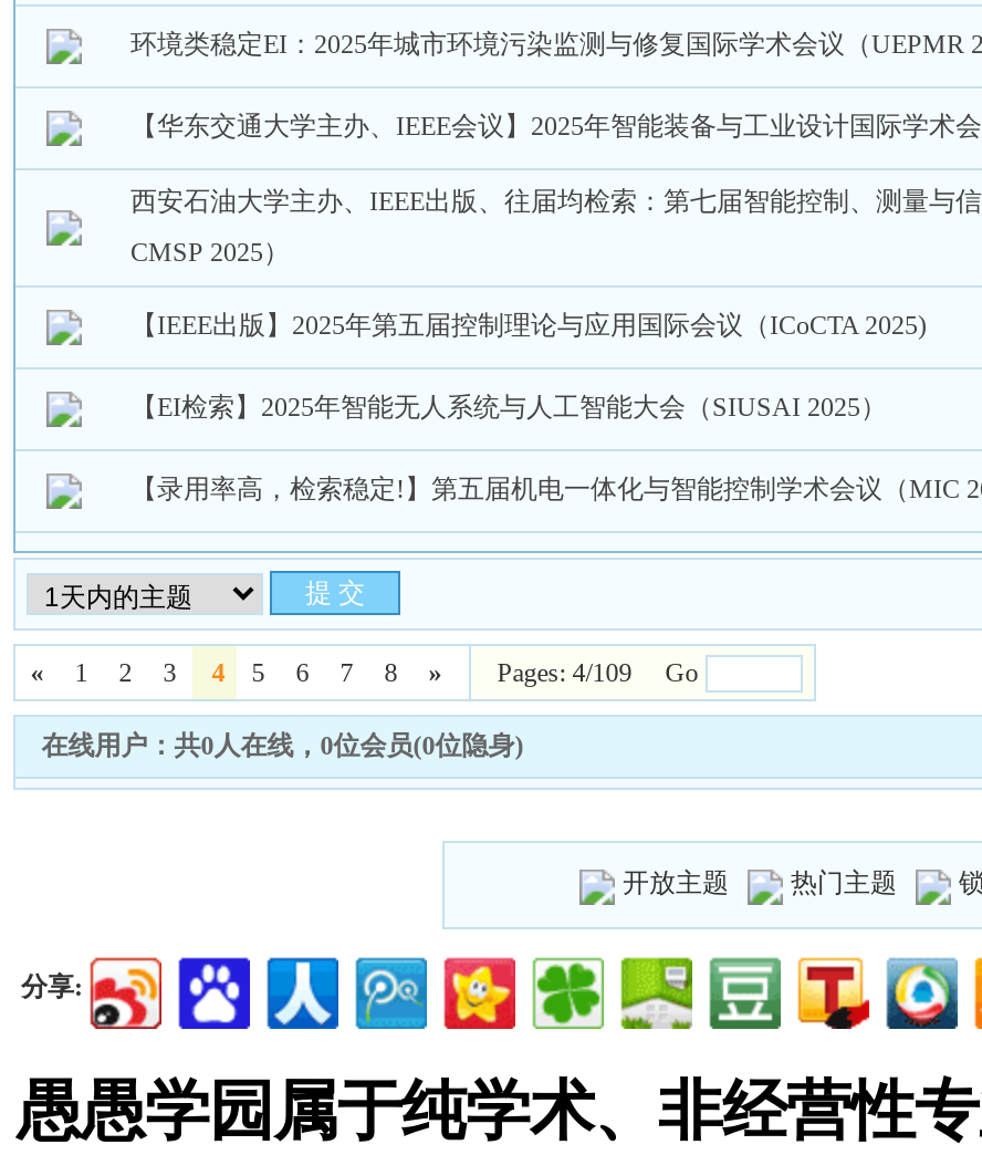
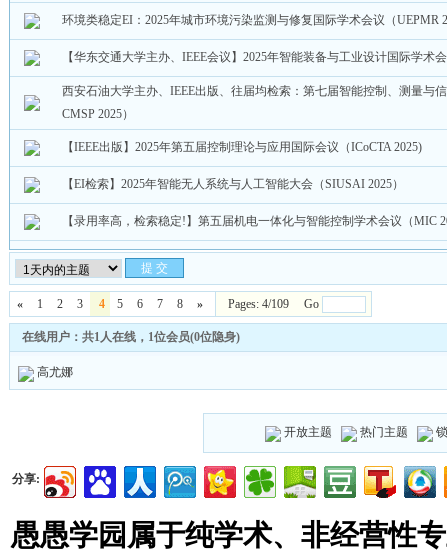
[42,731,524,762] 在线用户：共0人在线，0位会员(0位隐身) -> [22,330,240,379] 在线用户：共1人在线，1位会员(0位隐身) | 高尤娜

